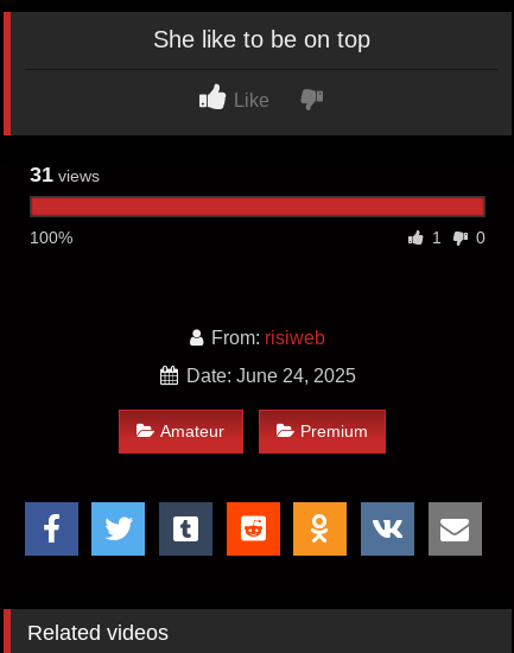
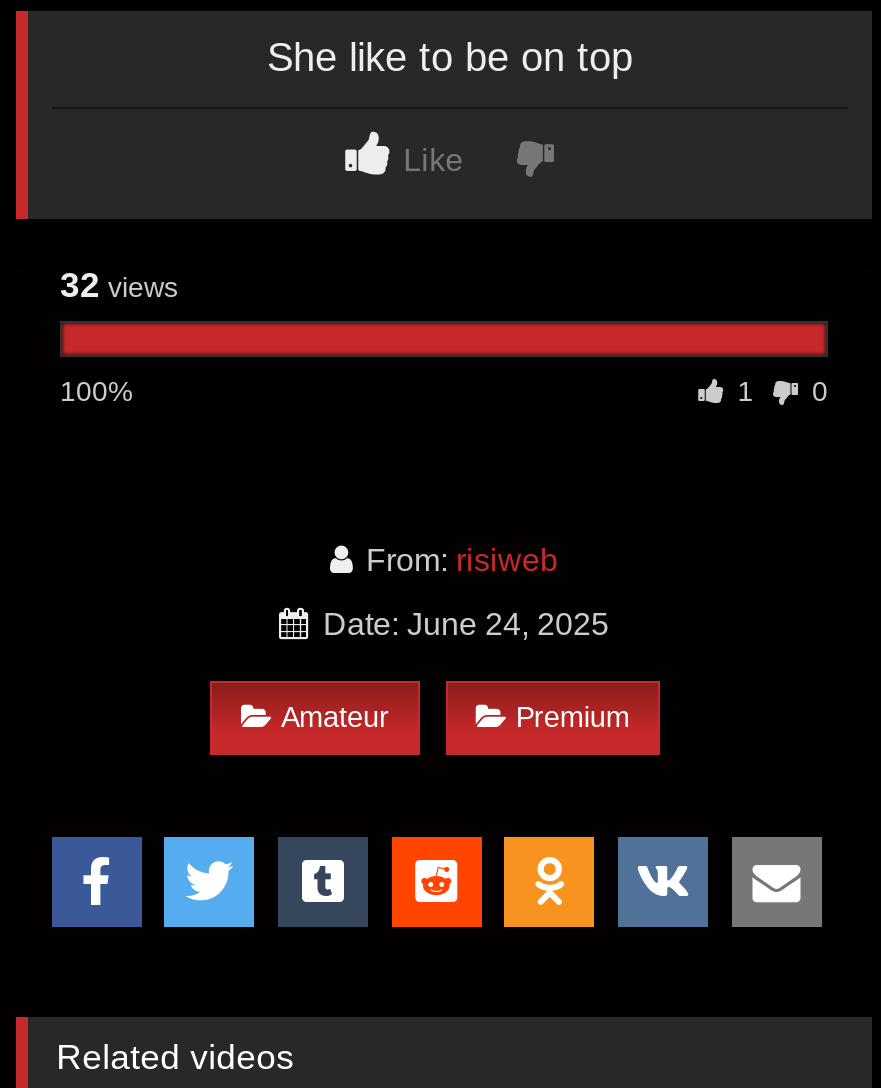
[30,162,100,186] 31 views -> [60,264,178,304] 32 views

